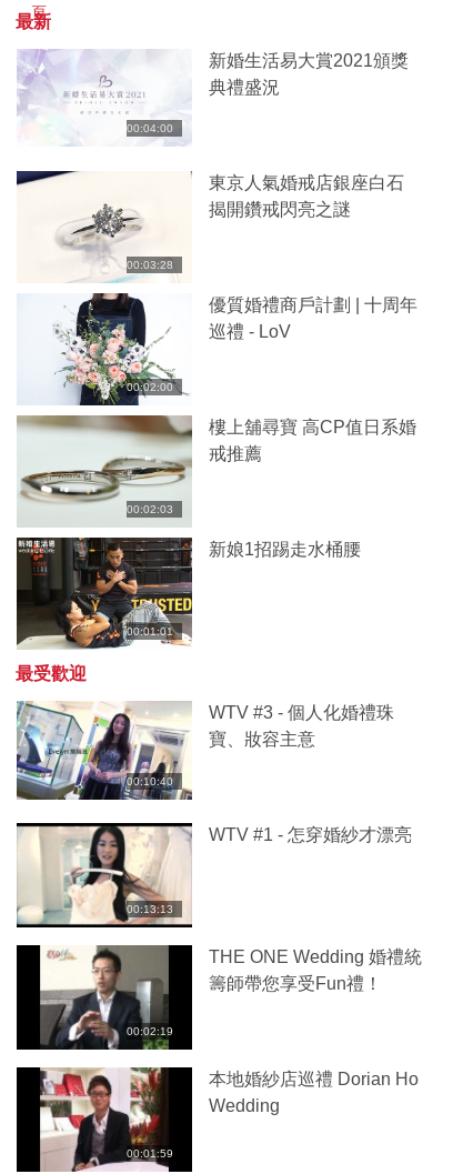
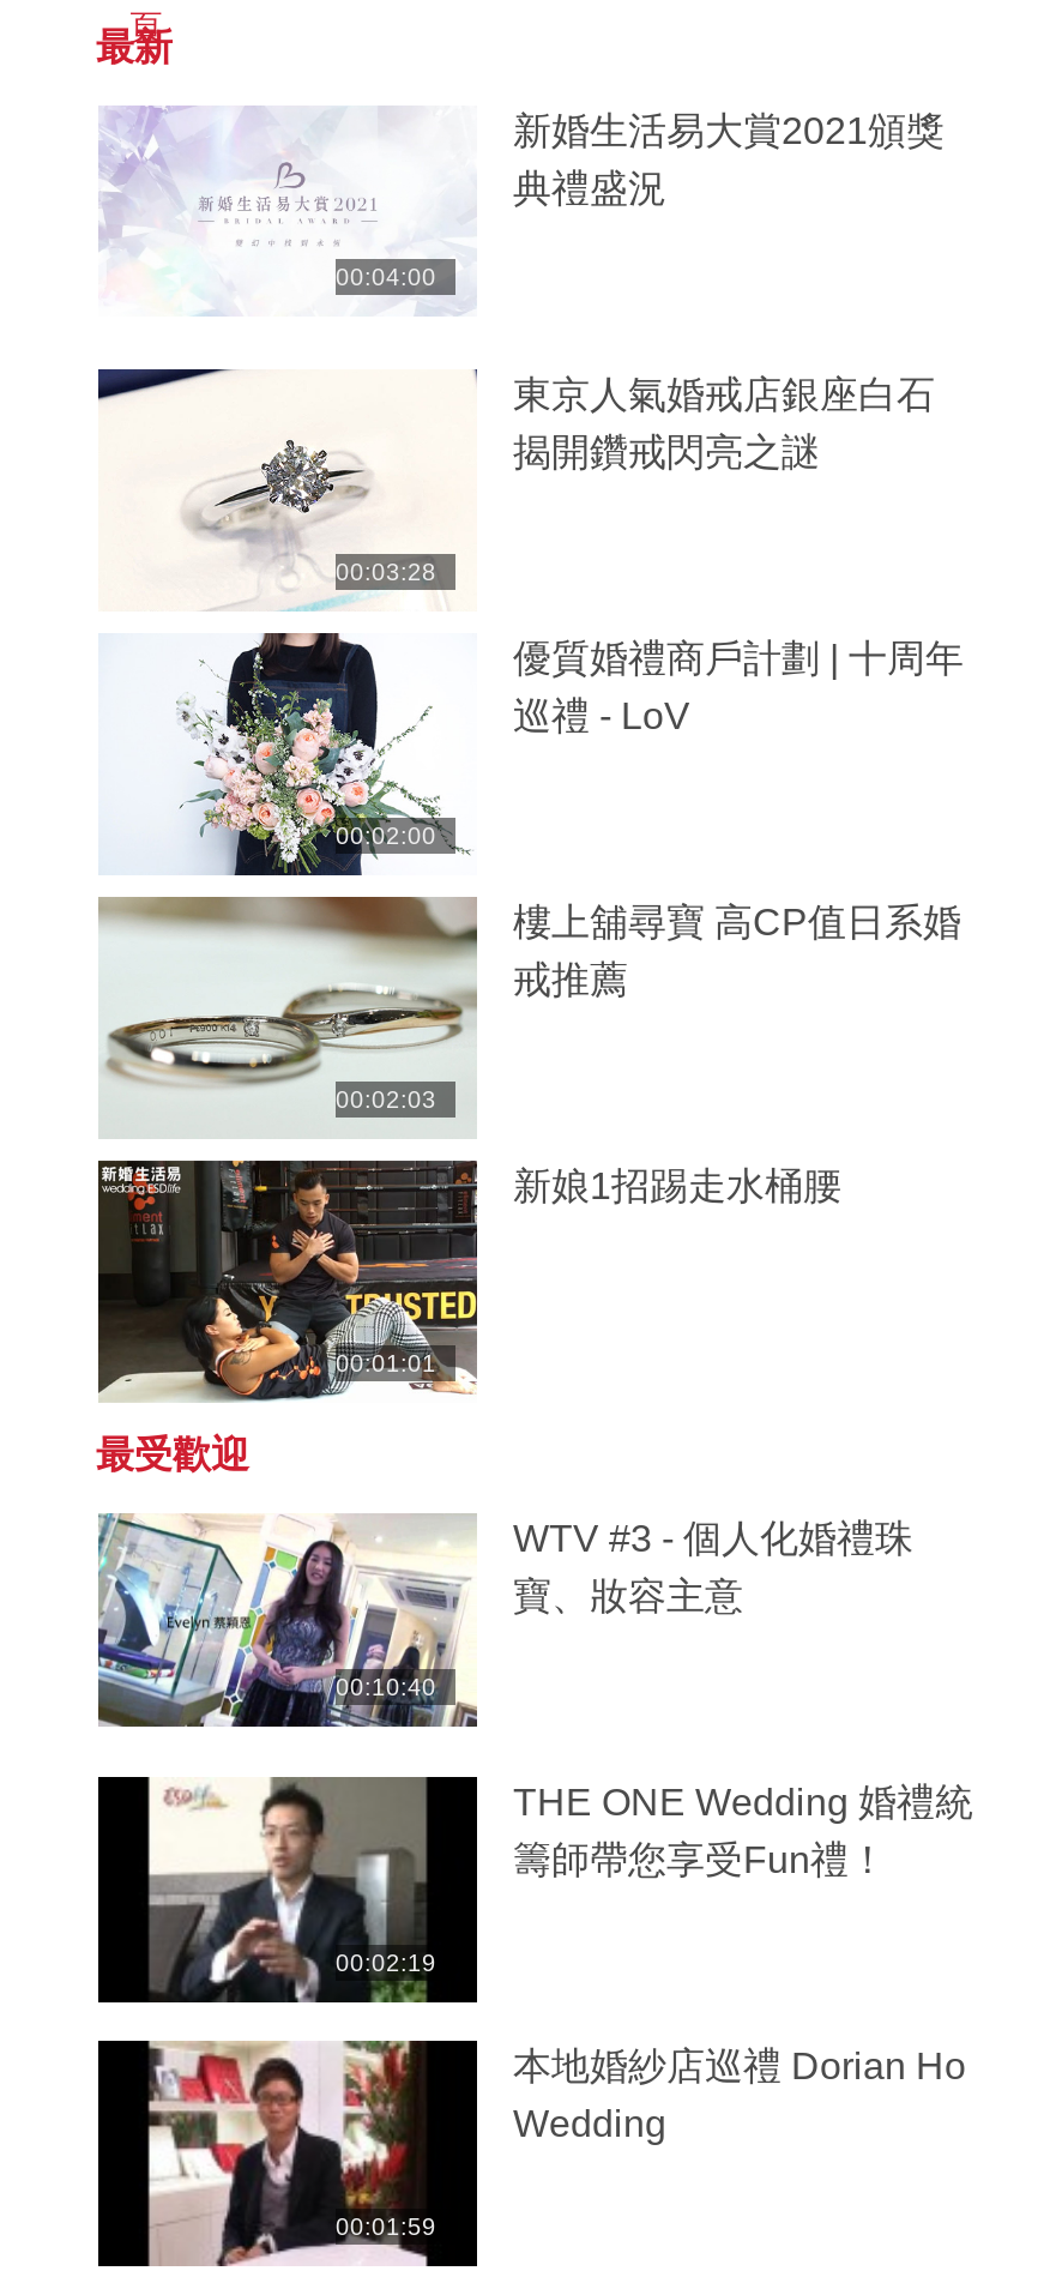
[16,822,192,929] [image] | 00:13:13 -> none
[209,825,412,844] WTV #1 - 怎穿婚紗才漂亮 -> none

